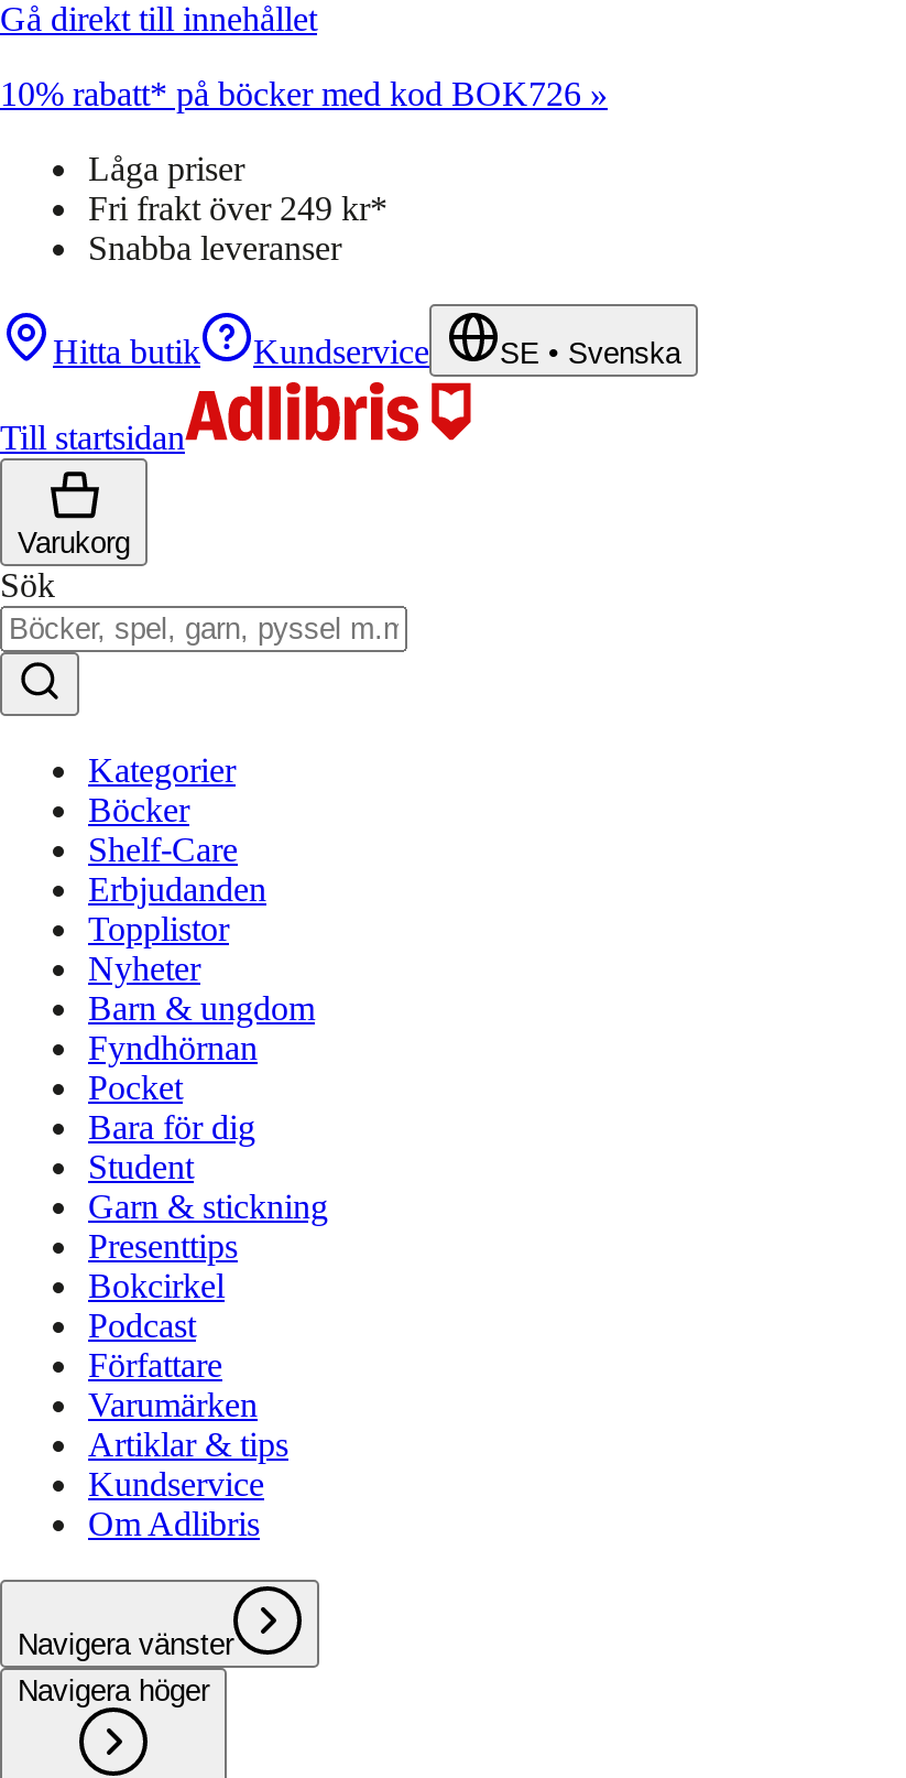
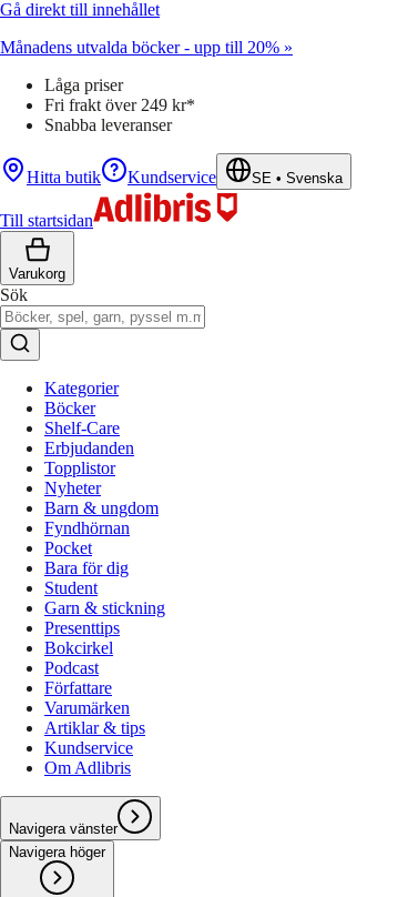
[0,75,608,112] 10% rabatt* på böcker med kod BOK726 » -> [0,38,293,57] Månadens utvalda böcker - upp till 20% »

